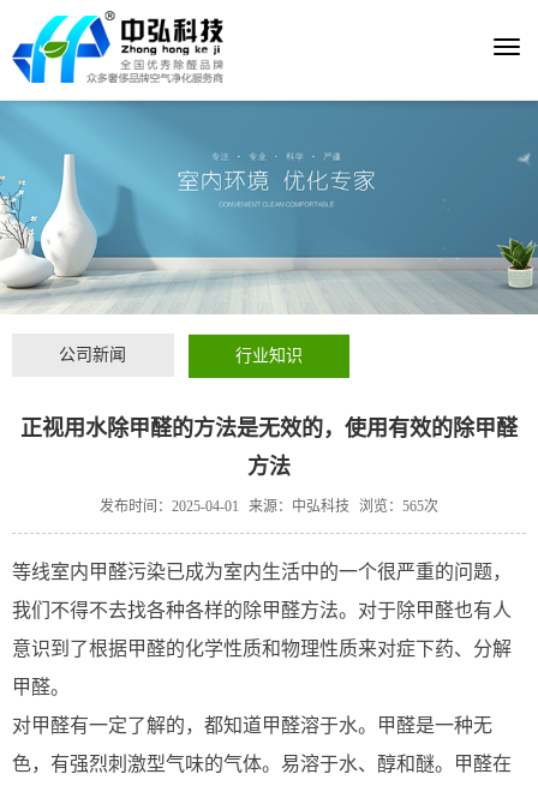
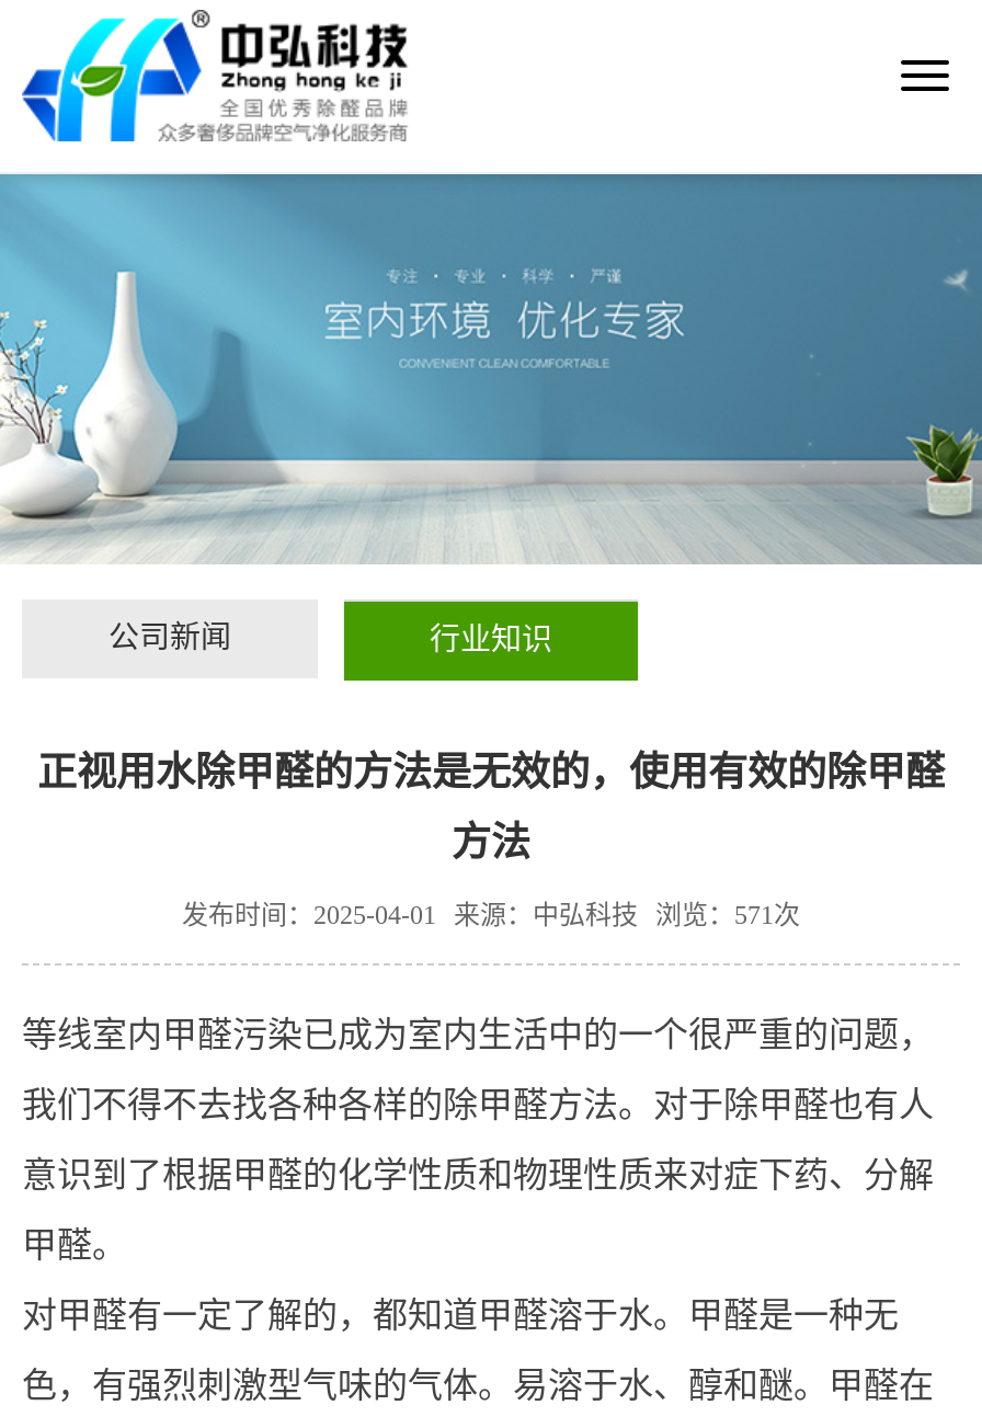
[100,498,438,515] 发布时间：2025-04-01 来源：中弘科技 浏览：565次 -> [182,900,800,930] 发布时间：2025-04-01 来源：中弘科技 浏览：571次

